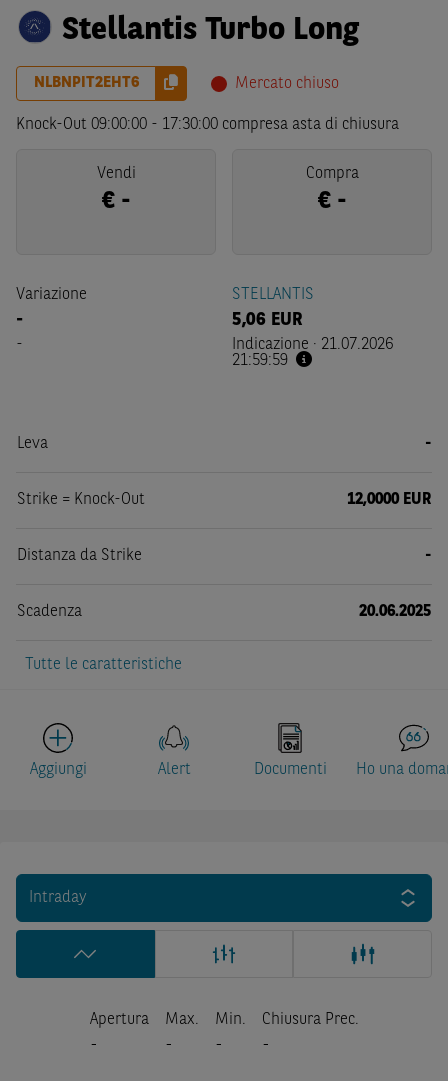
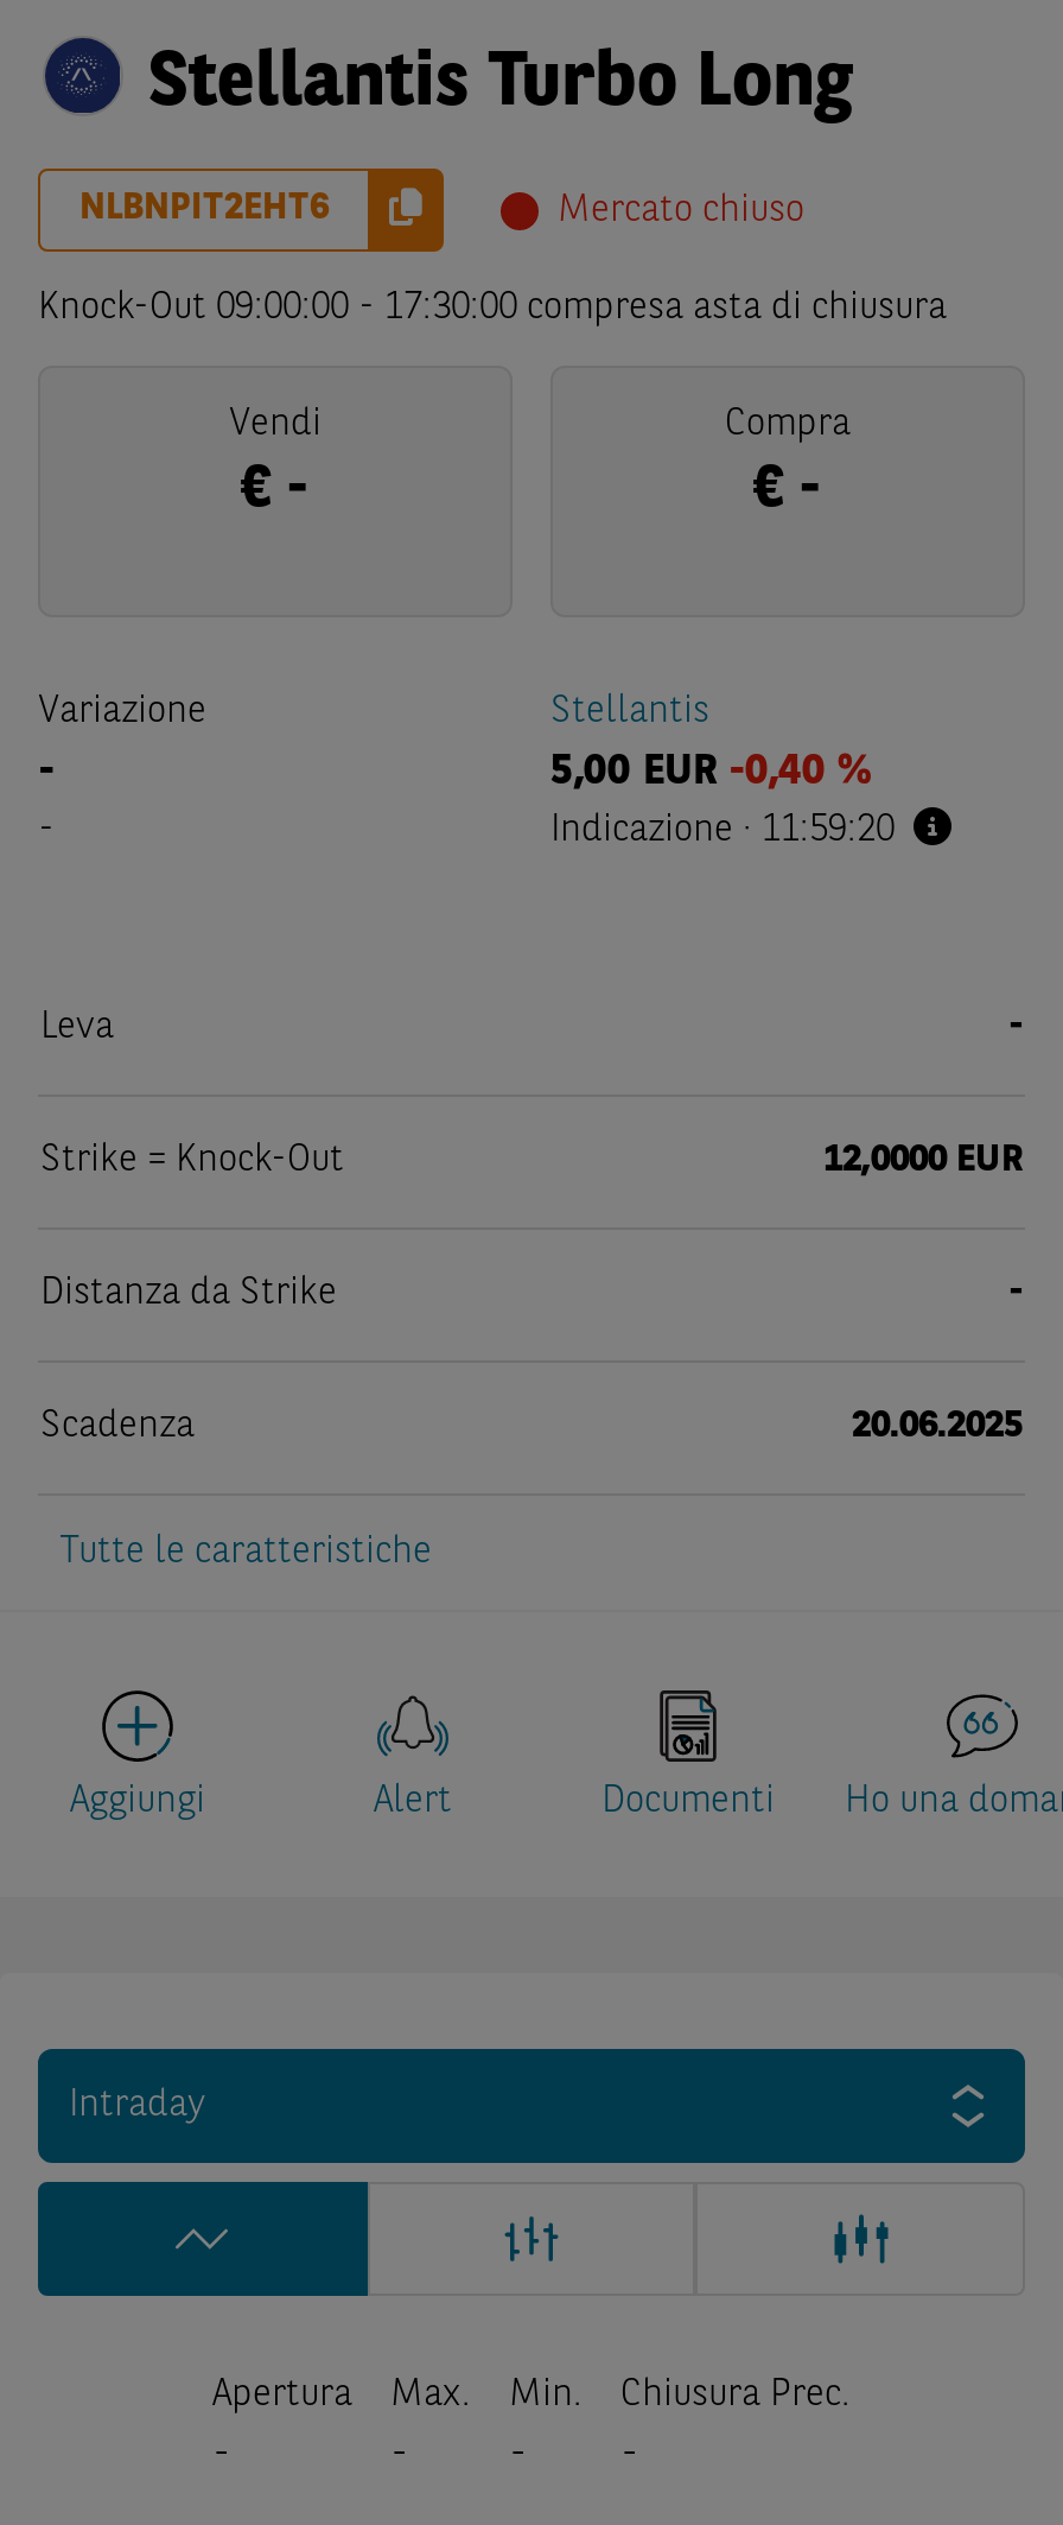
[232,287,393,369] STELLANTIS | 5,06 EUR | Indicazione · 21.07.2026 | 21:59:59 -> [550,693,895,850] Stellantis | 5,00 EUR -0,40 % | Indicazione · 11:59:20

